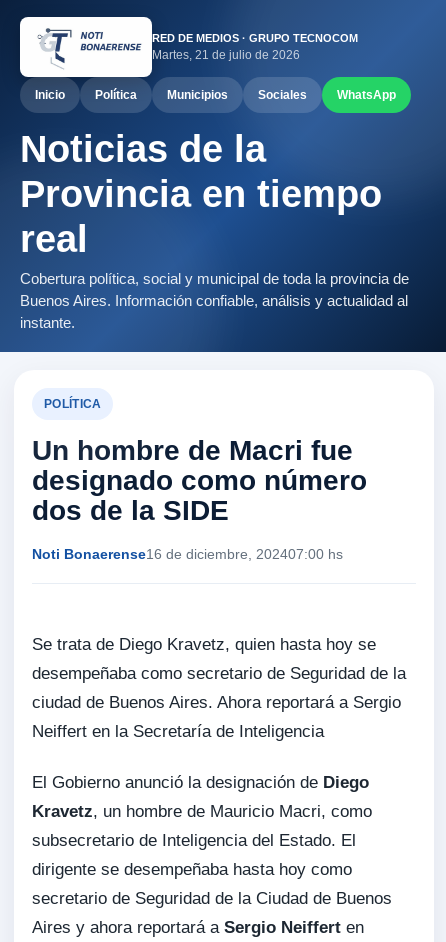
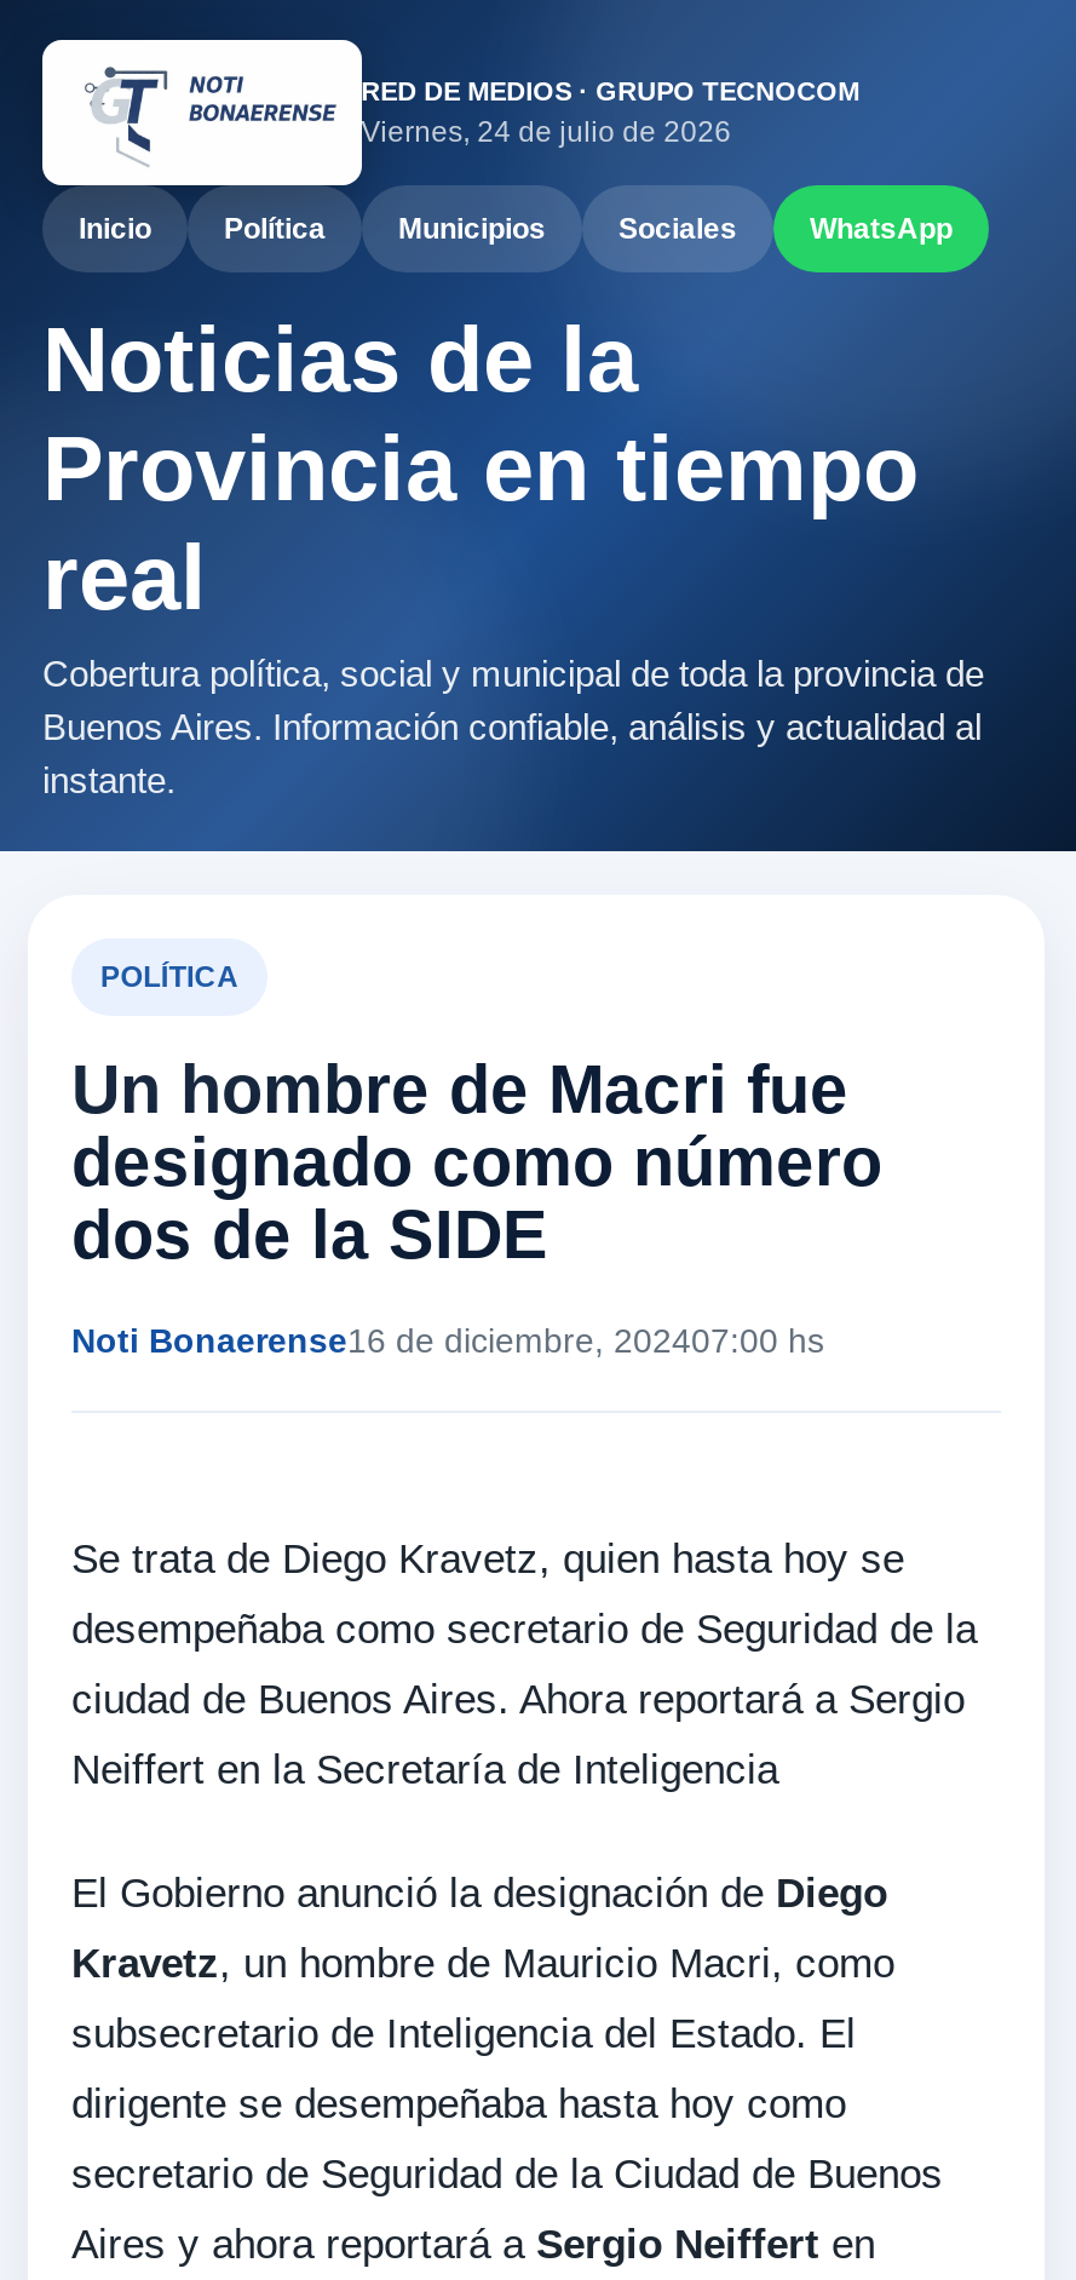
[152,48,300,62] Martes, 21 de julio de 2026 -> [361,115,731,149] Viernes, 24 de julio de 2026

